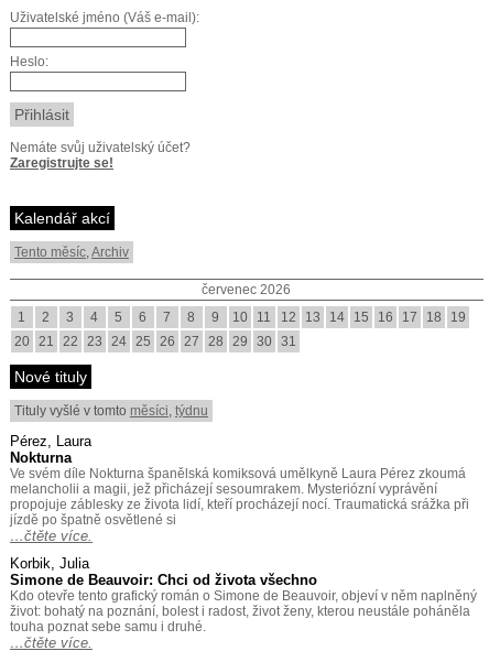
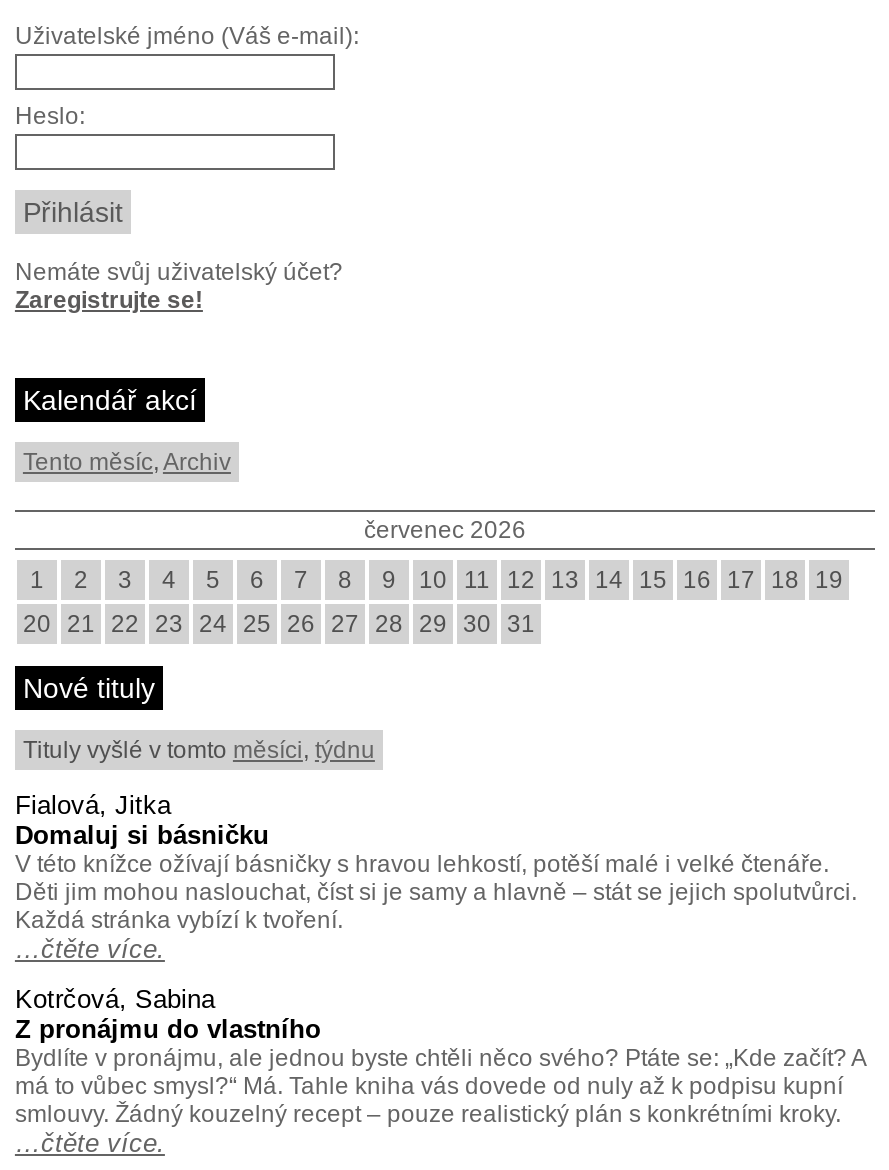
[10,433,469,528] Pérez, Laura | Nokturna | Ve svém díle Nokturna španělská komiksová umělkyně Laura Pérez zkoumá | melancholii a magii, jež přicházejí sesoumrakem. Mysteriózní vyprávění | propojuje záblesky ze života lidí, kteří procházejí nocí. Traumatická srážka při | jízdě po špatně osvětlené si -> [15,790,857,934] Fialová, Jitka | Domaluj si básničku | V této knížce ožívají básničky s hravou lehkostí, potěší malé i velké čtenáře. | Děti jim mohou naslouchat, číst si je samy a hlavně – stát se jejich spolutvůrci. | Každá stránka vybízí k tvoření.
[10,555,477,634] Korbik, Julia | Simone de Beauvoir: Chci od života všechno | Kdo otevře tento grafický román o Simone de Beauvoir, objeví v něm naplněný | život: bohatý na poznání, bolest i radost, život ženy, kterou neustále poháněla | touha poznat sebe samu i druhé. -> [15,984,865,1128] Kotrčová, Sabina | Z pronájmu do vlastního | Bydlíte v pronájmu, ale jednou byste chtěli něco svého? Ptáte se: „Kde začít? A | má to vůbec smysl?“ Má. Tahle kniha vás dovede od nuly až k podpisu kupní | smlouvy. Žádný kouzelný recept – pouze realistický plán s konkrétními kroky.

